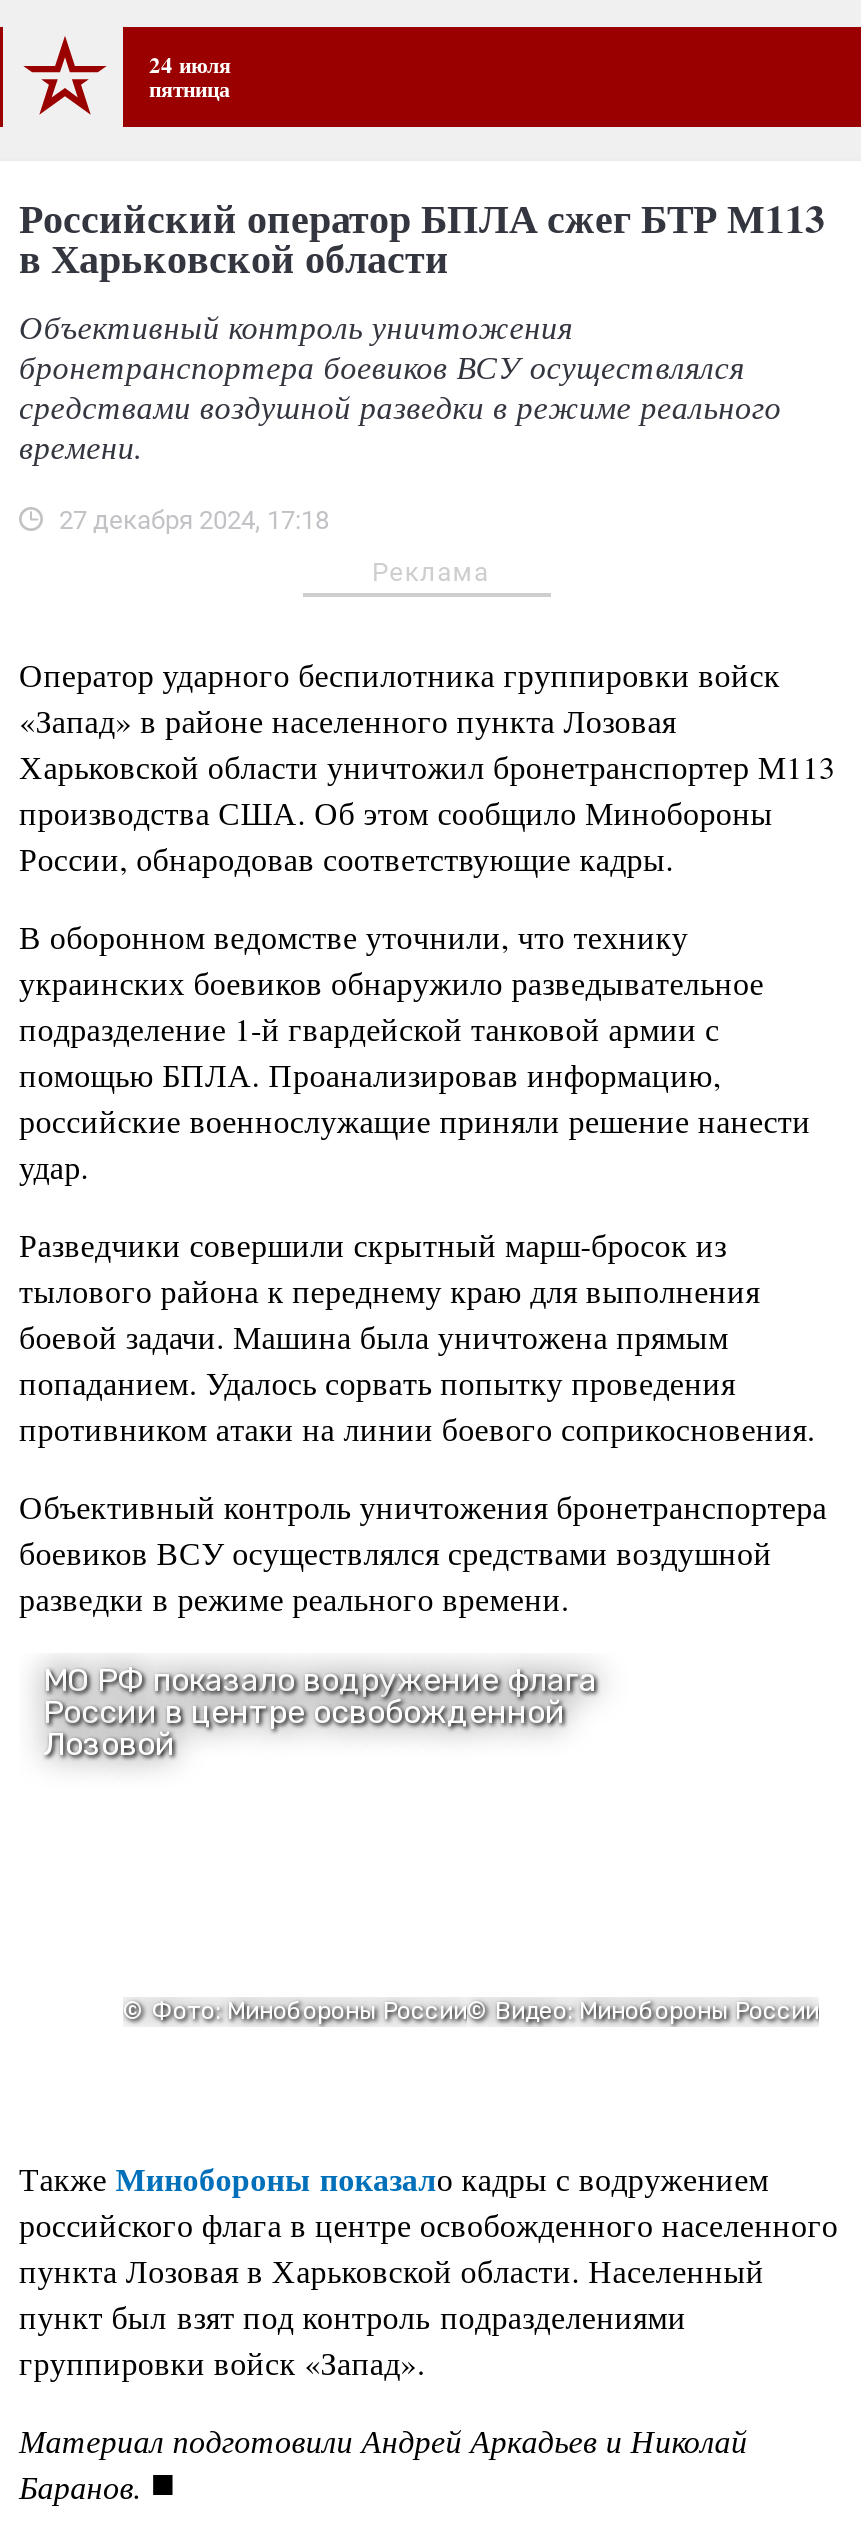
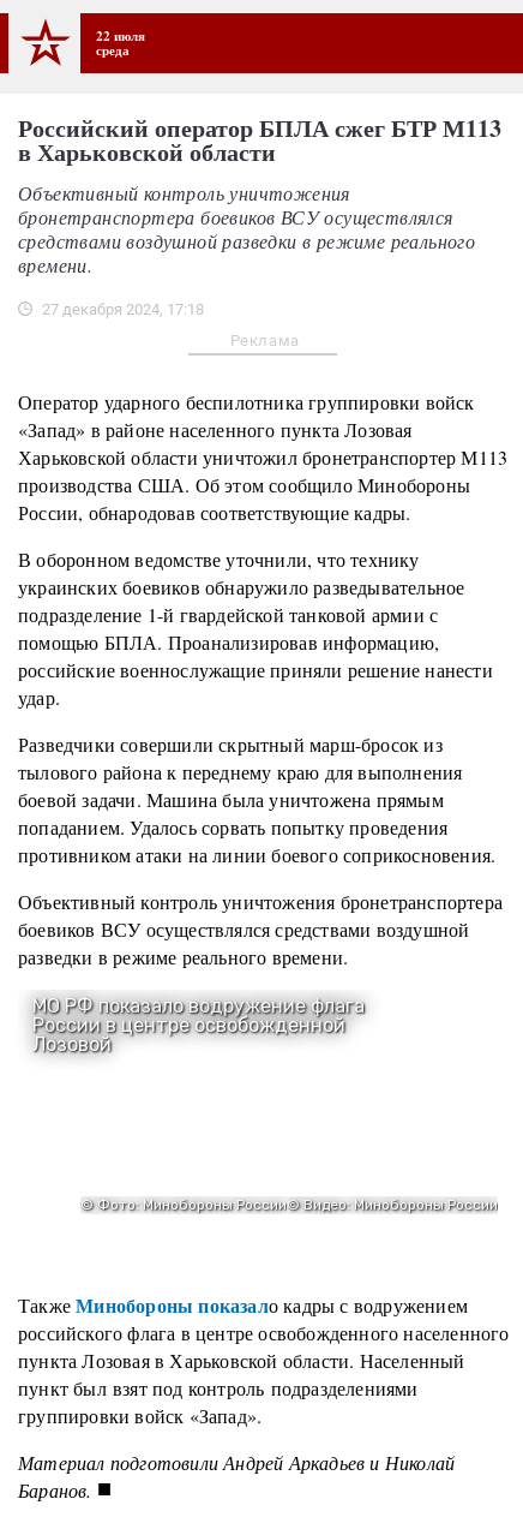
[149,47,231,105] 24 июля | пятница -> [96,25,145,60] 22 июля | среда

